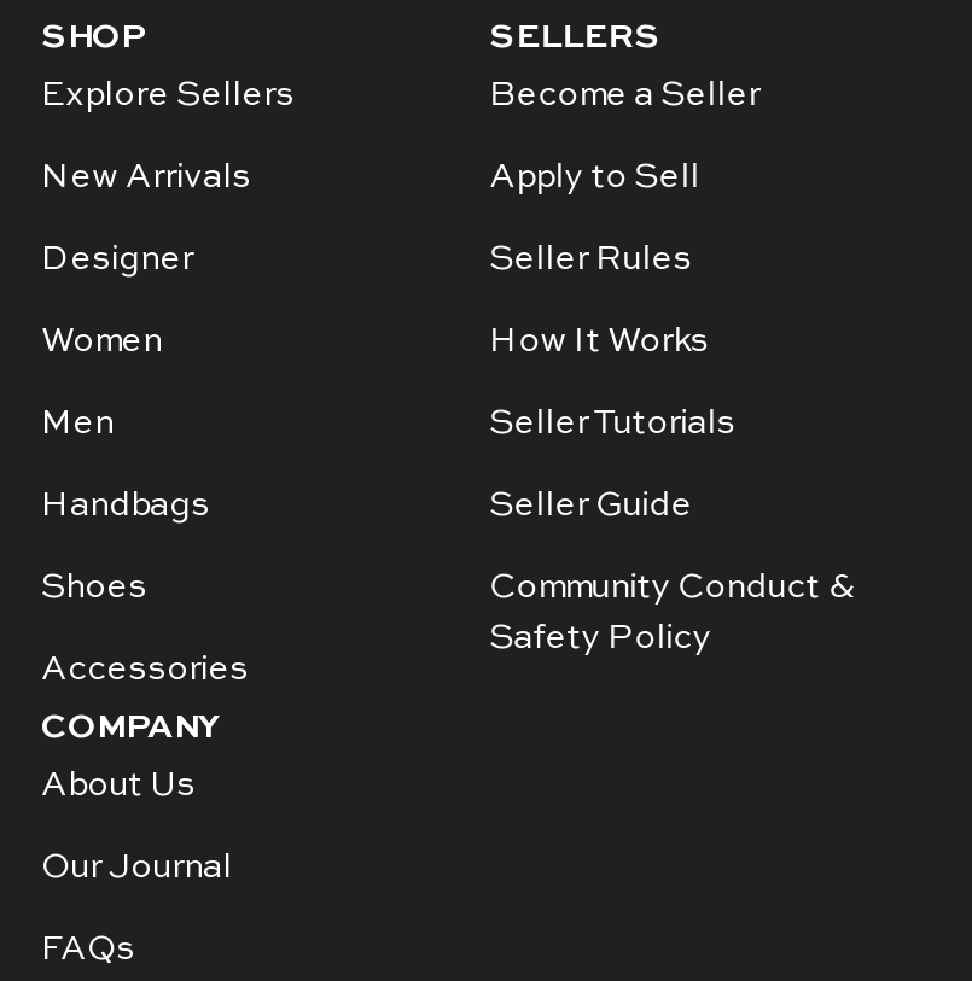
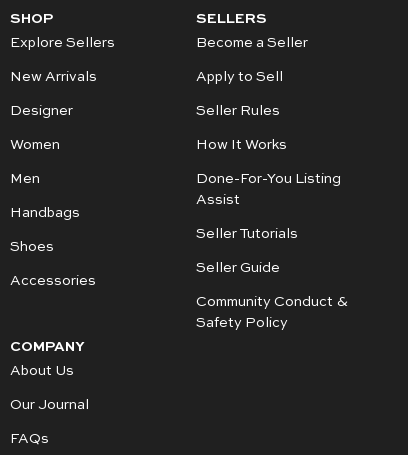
none -> [196,168,341,208] Done-For-You Listing | Assist

